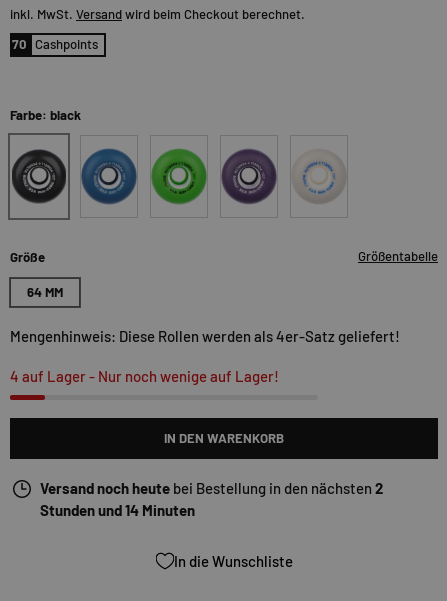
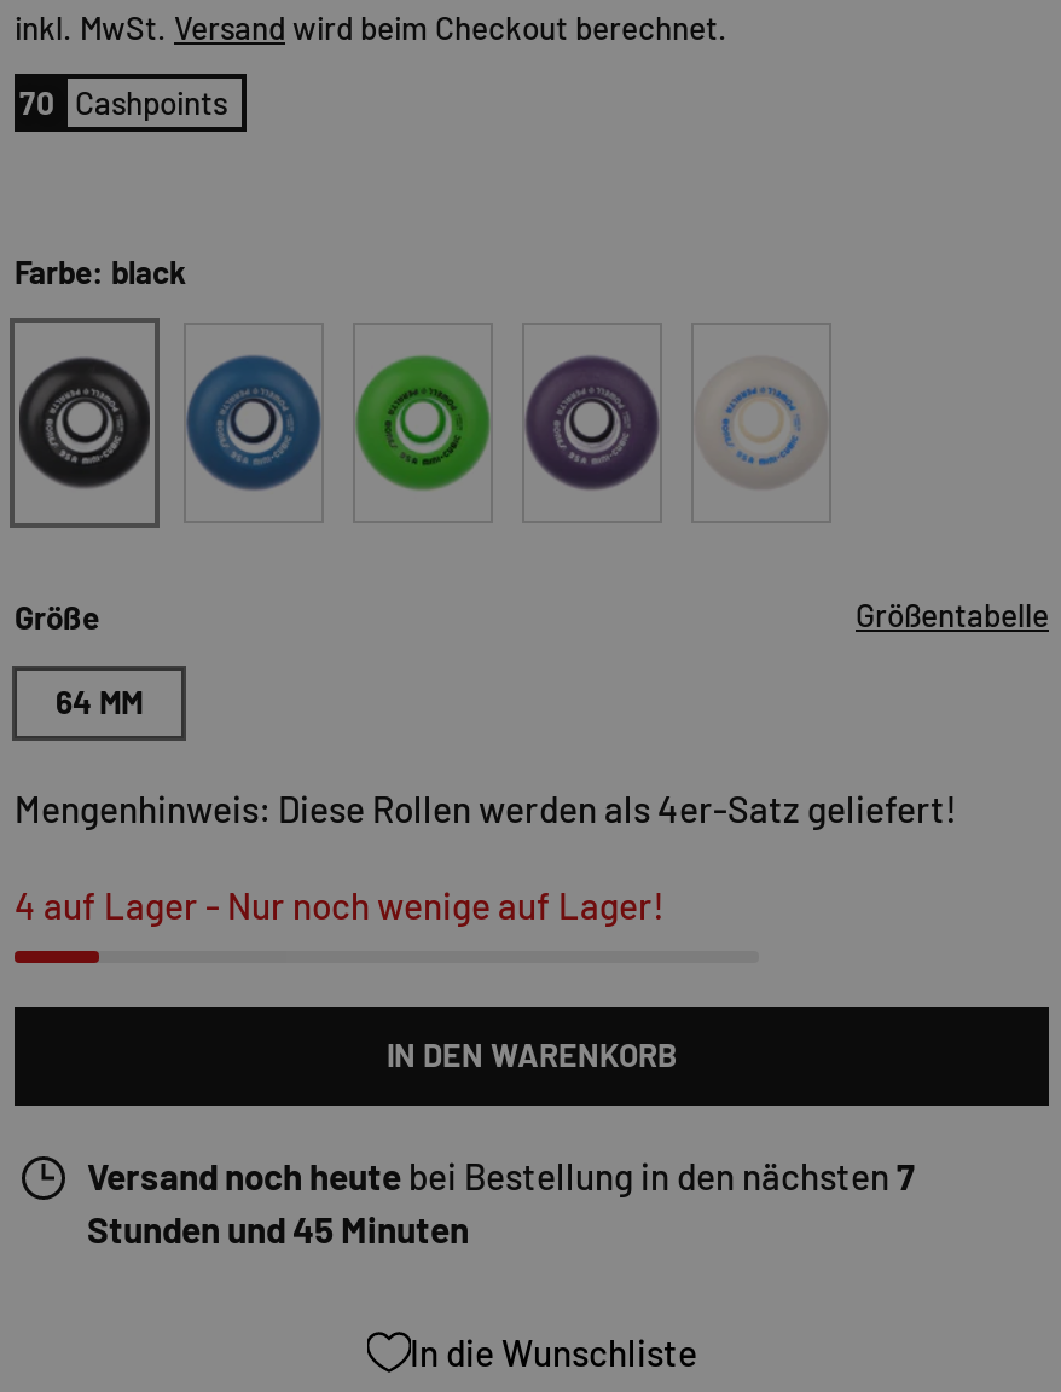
[40,479,383,497] Versand noch heute bei Bestellung in den nächsten 2 -> [87,1154,914,1197] Versand noch heute bei Bestellung in den nächsten 7
[40,501,195,519] Stunden und 14 Minuten -> [87,1207,469,1250] Stunden und 45 Minuten

